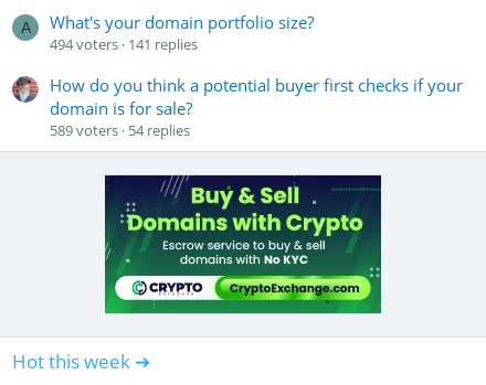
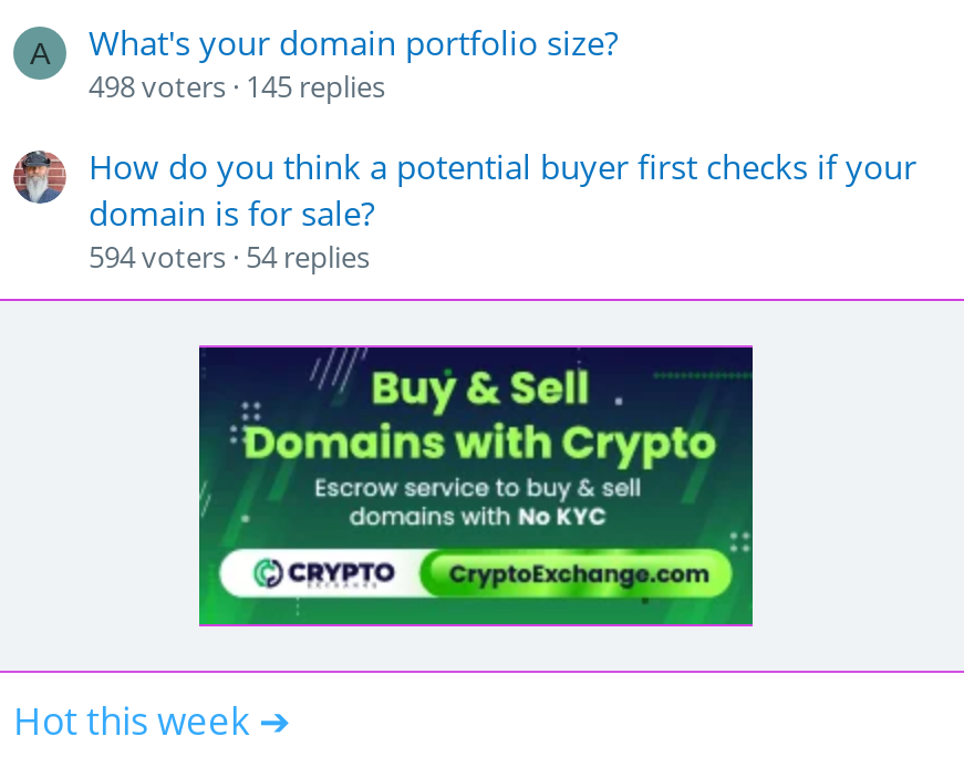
[50,35,198,54] 494 voters 141 replies -> [89,66,385,106] 498 voters 145 replies
[50,120,190,140] 589 voters 54 replies -> [89,237,370,277] 594 voters 54 replies

